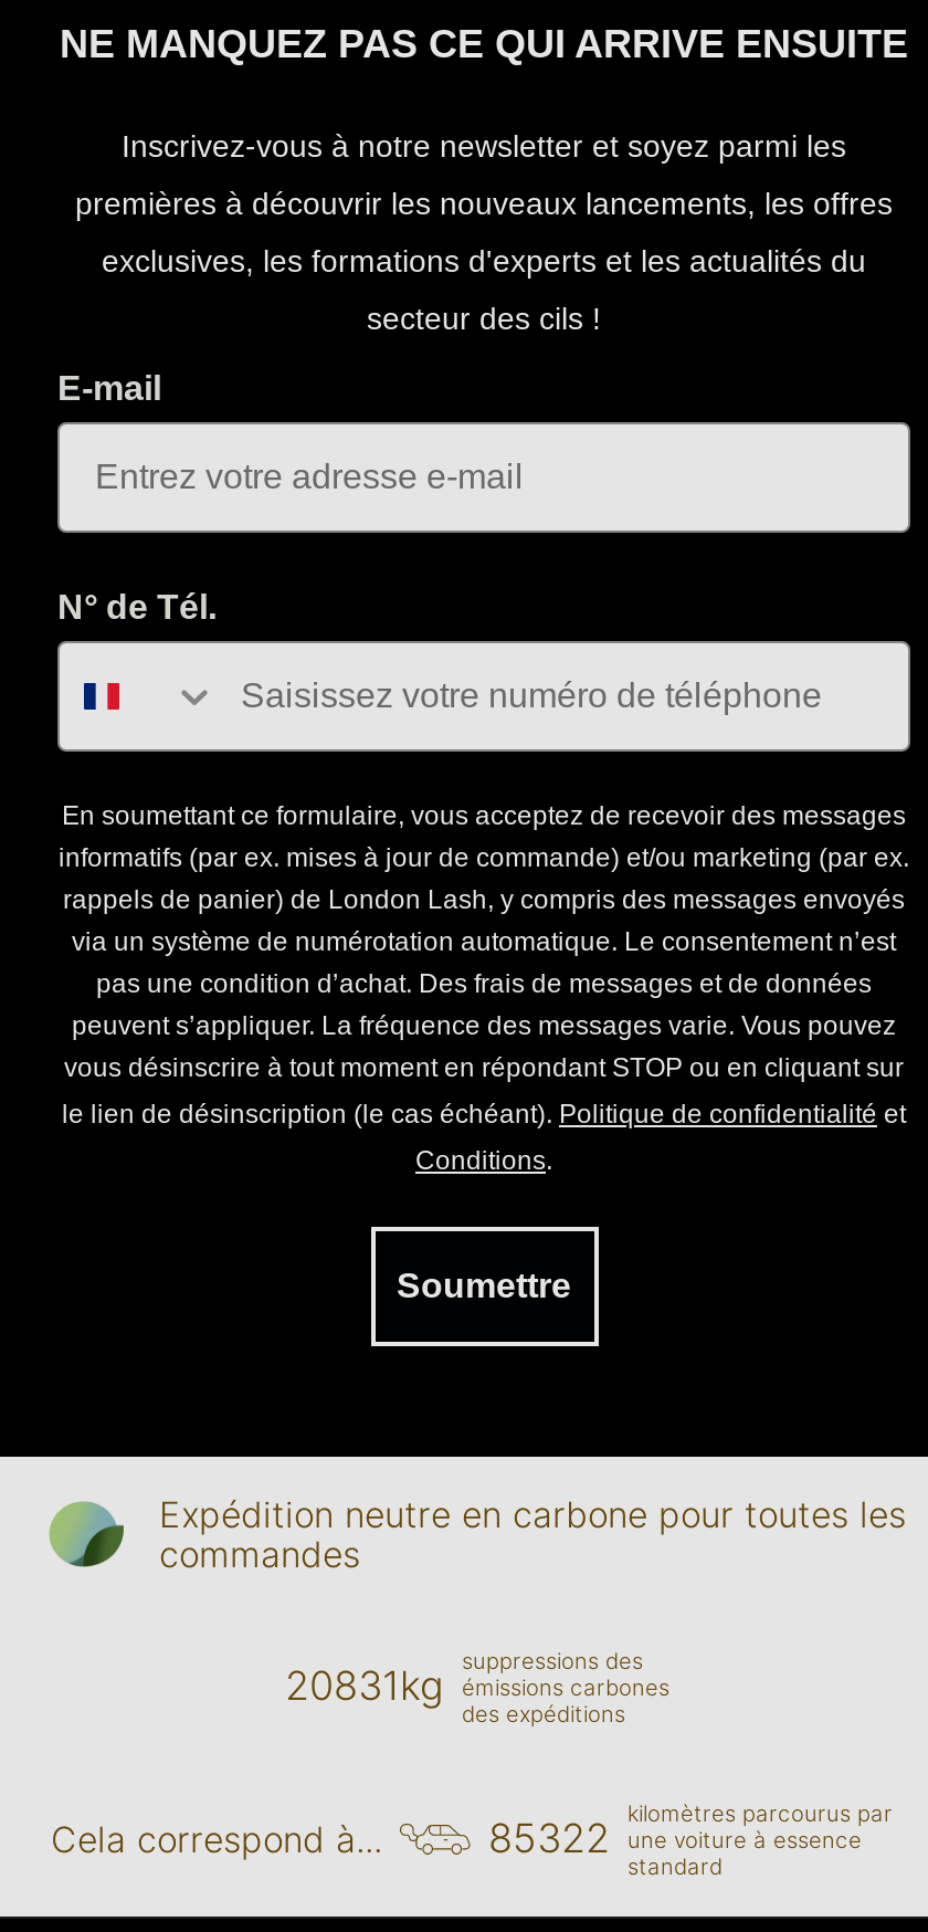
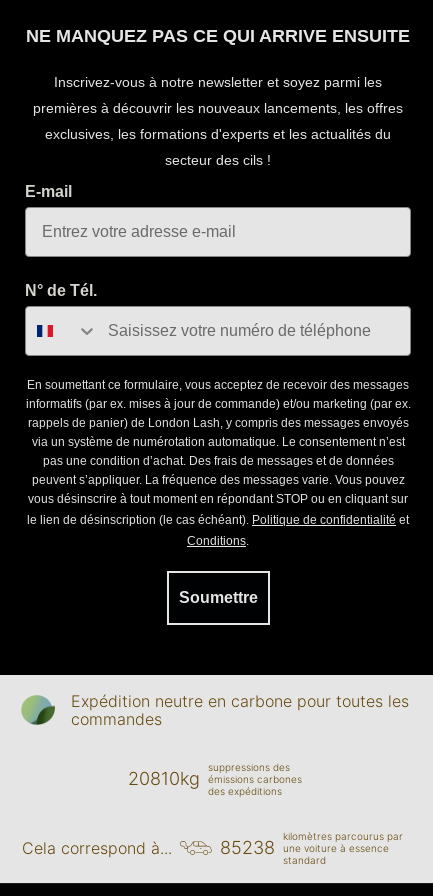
[285,1662,669,1709] 20831kg émissions carbones -> [128,768,302,789] 20810kg émissions carbones
[488,1815,862,1861] 85322 une voiture à essence -> [220,837,389,858] 85238 une voiture à essence

